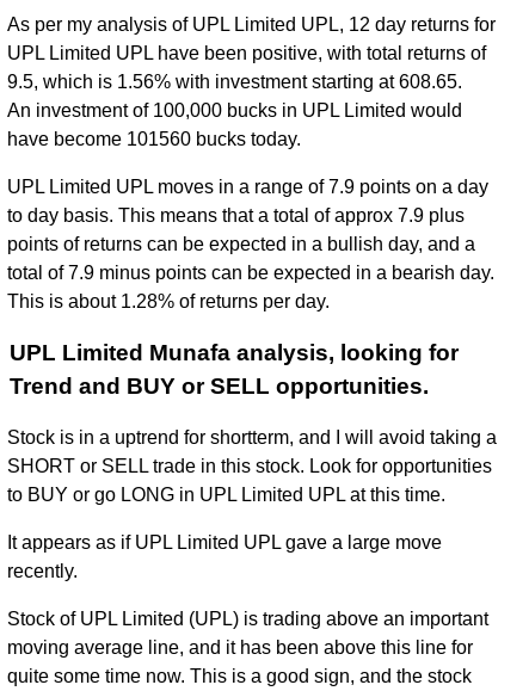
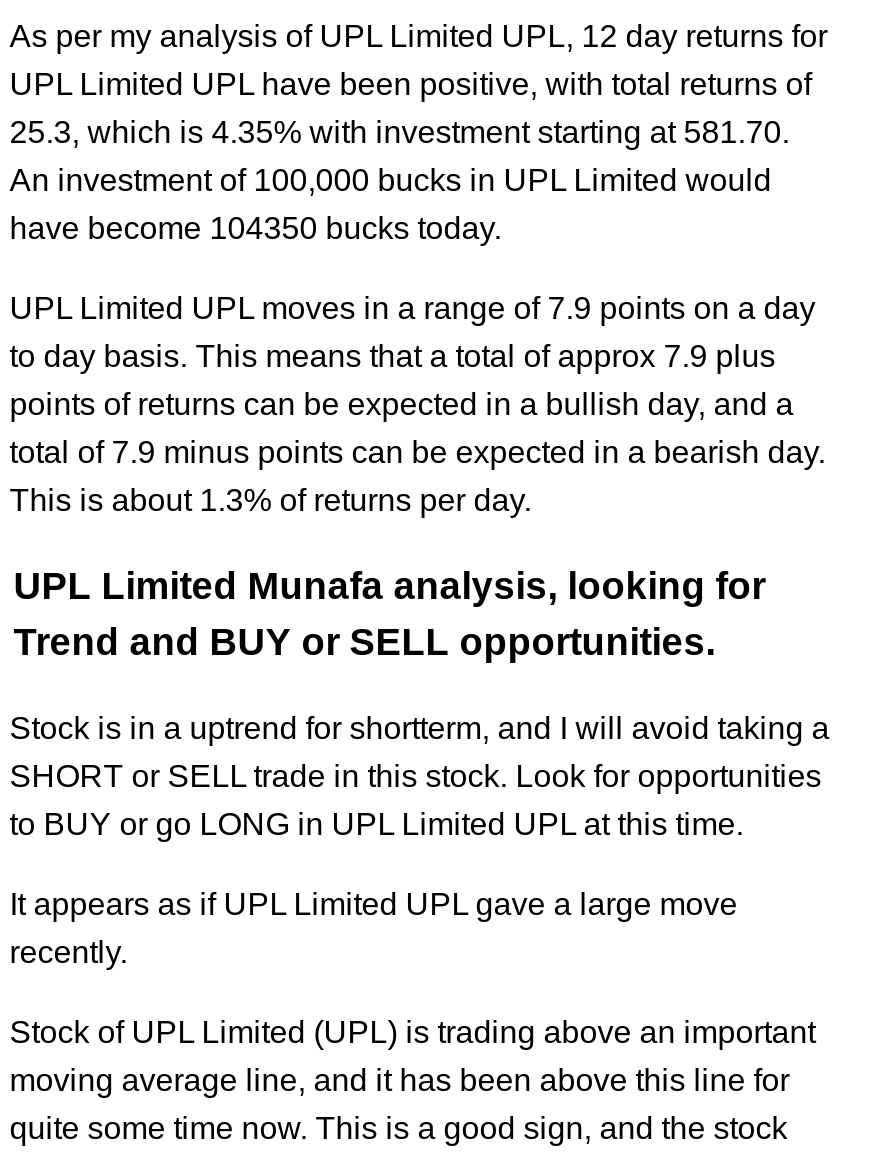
[7,72,462,92] 9.5, which is 1.56% with investment starting at 608.65. -> [9,116,789,150] 25.3, which is 4.35% with investment starting at 581.70.
[7,129,301,150] have become 101560 bucks today. -> [9,212,501,246] have become 104350 bucks today.
[7,292,330,312] This is about 1.28% of returns per day. -> [9,484,531,518] This is about 1.3% of returns per day.

